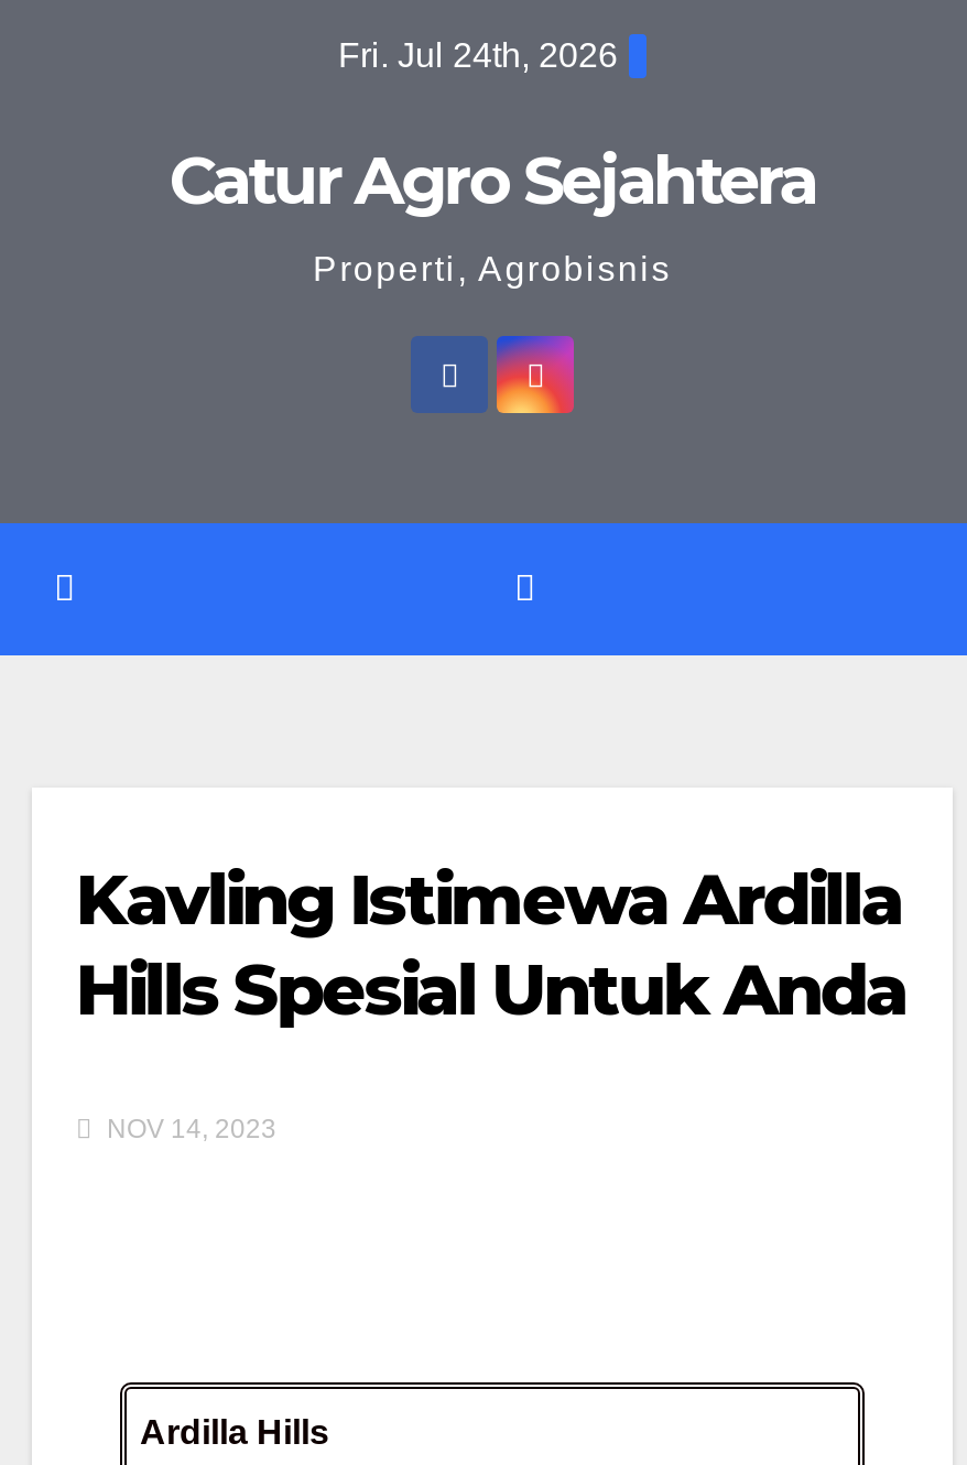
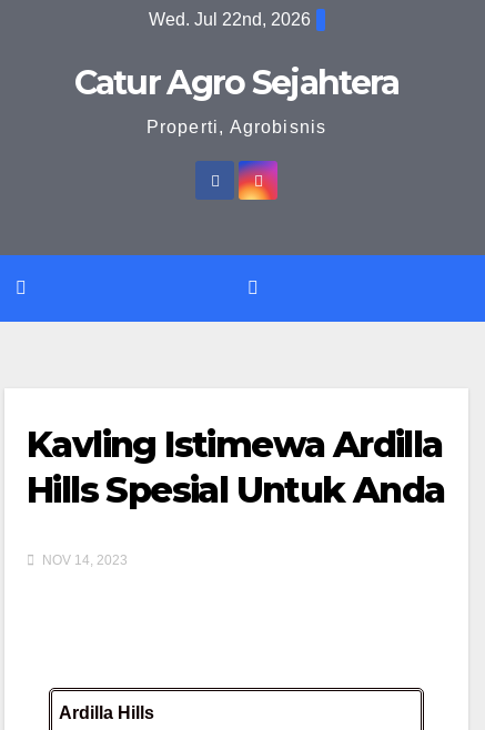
[338,36,618,74] Fri. Jul 24th, 2026 -> [148,10,310,29] Wed. Jul 22nd, 2026

